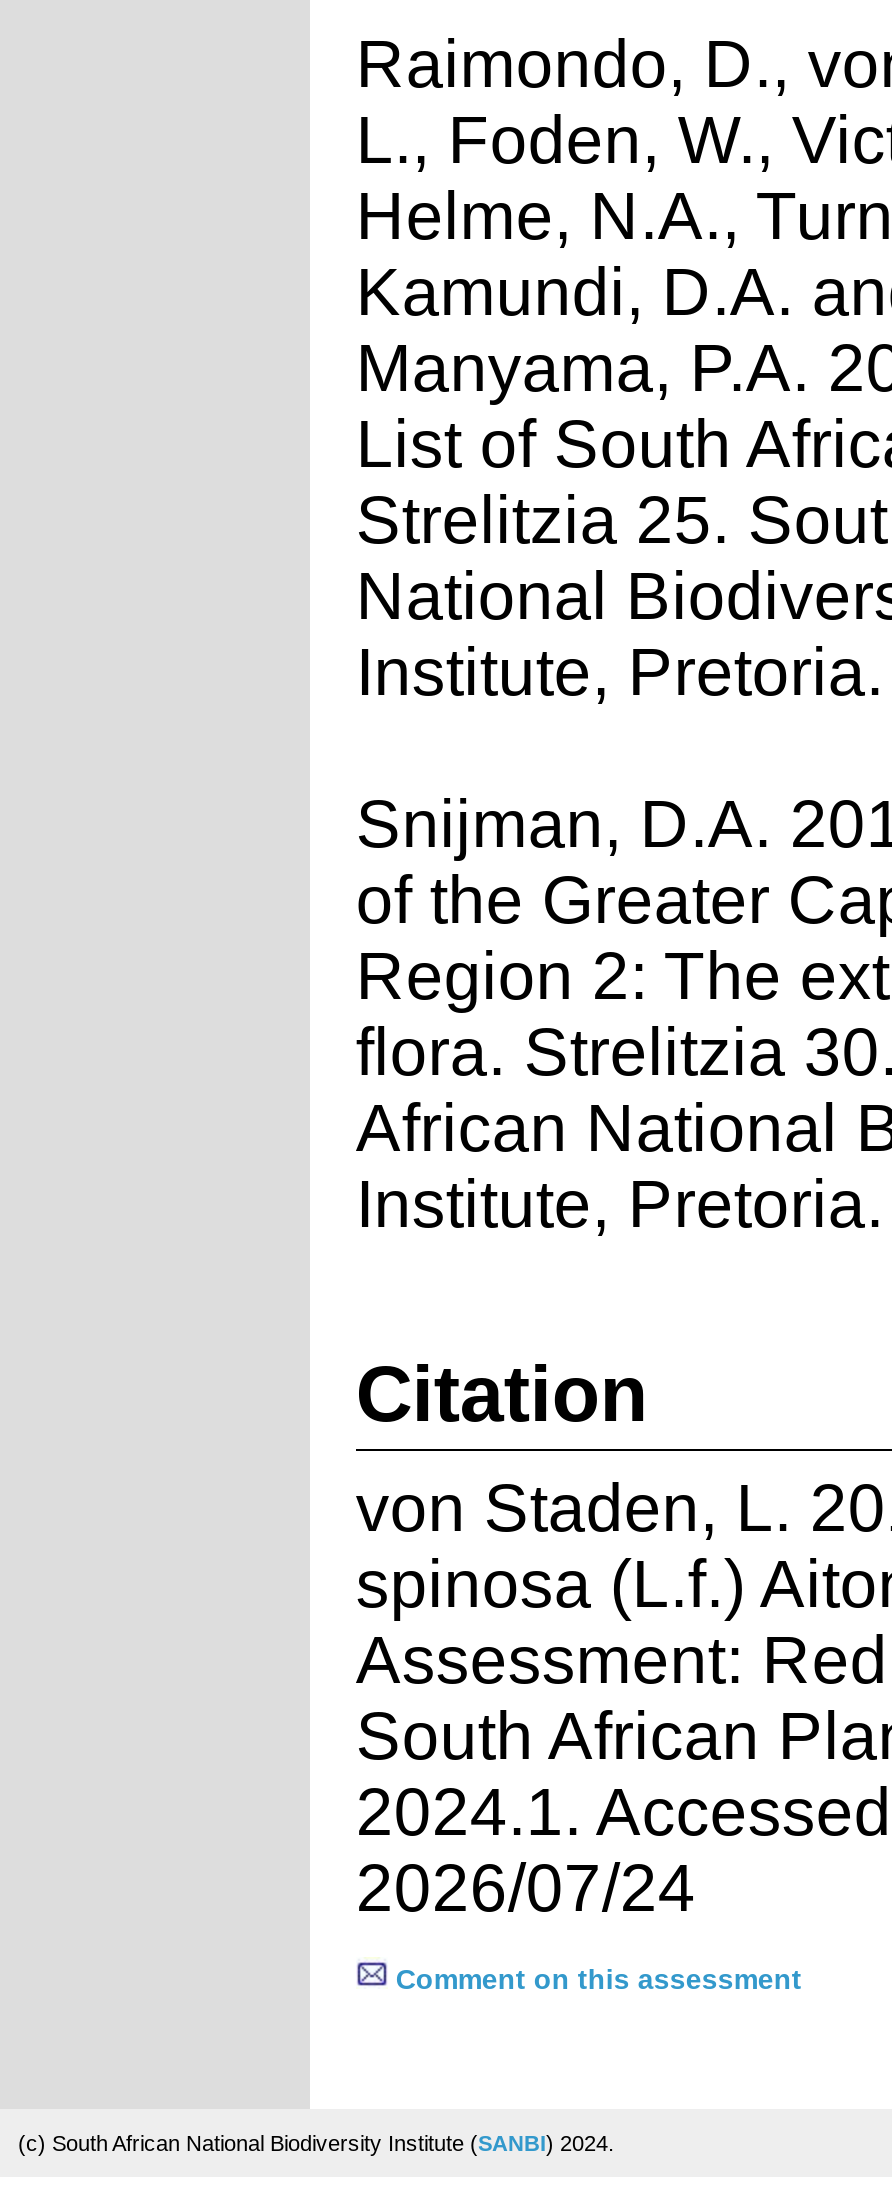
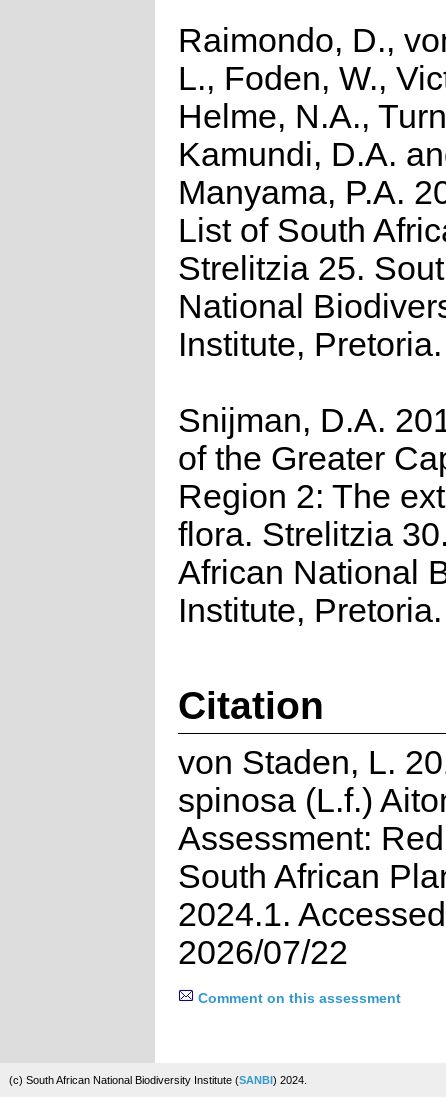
[356,1850,696,1924] 2026/07/24 -> [178,934,348,971] 2026/07/22

